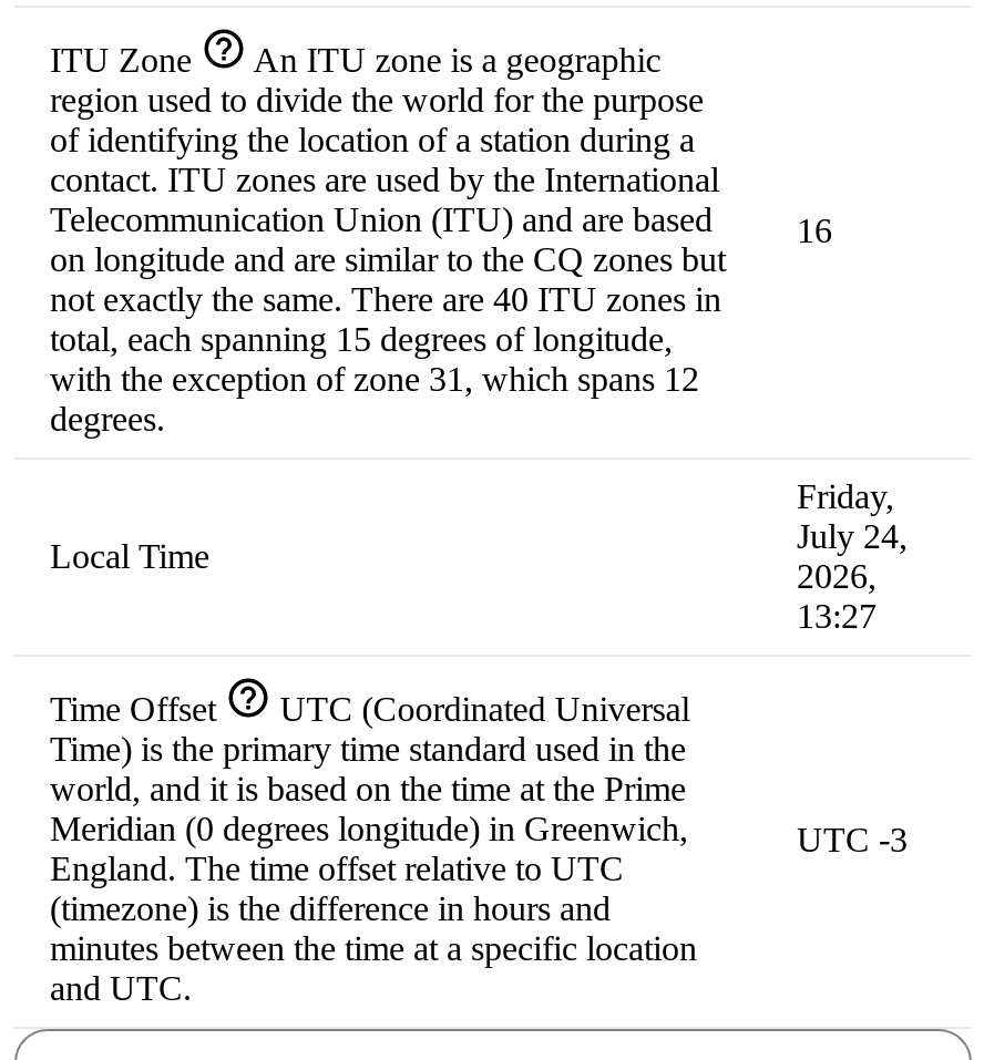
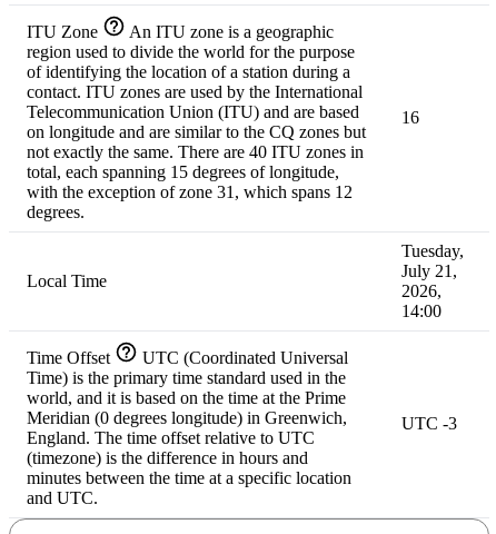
[797,477,908,555] Friday, | July 24, -> [401,241,464,280] Tuesday, | July 21,
[797,597,877,634] 13:27 -> [401,301,442,320] 14:00

